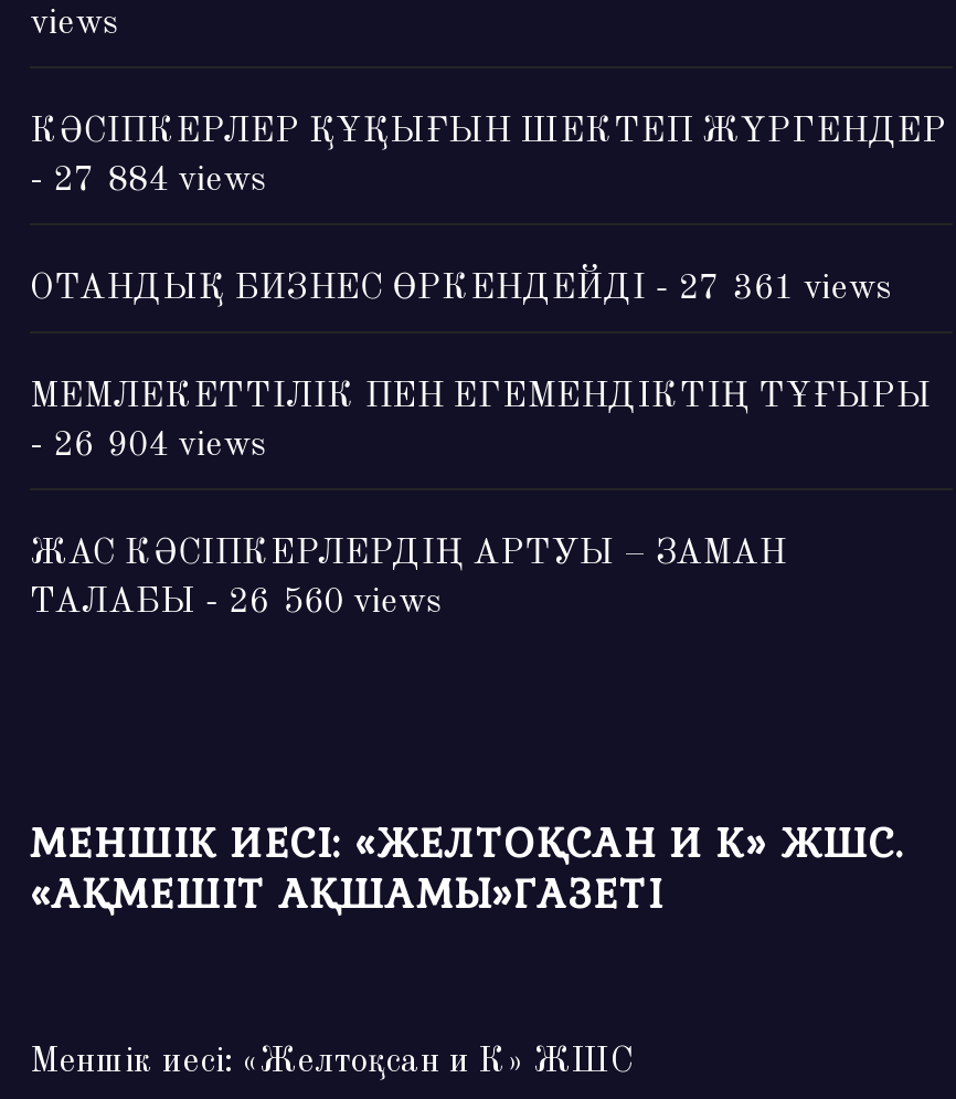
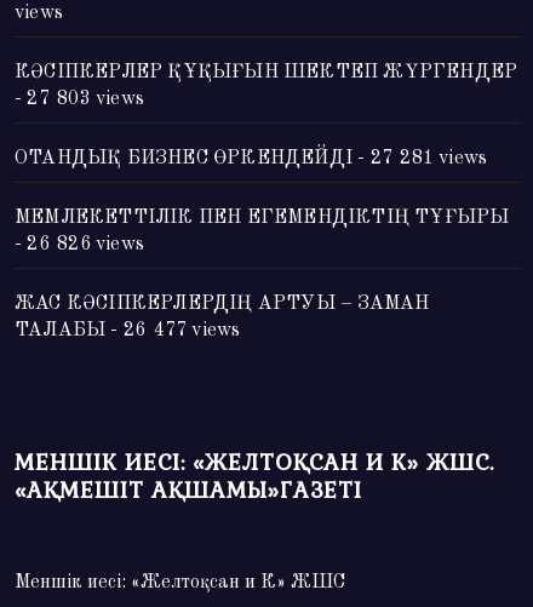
[30,165,266,200] - 27 884 views -> [15,90,144,110] - 27 803 views
[30,273,891,308] ОТАНДЫҚ БИЗНЕС ӨРКЕНДЕЙДІ - 27 361 views -> [15,150,487,169] ОТАНДЫҚ БИЗНЕС ӨРКЕНДЕЙДІ - 27 281 views
[30,430,266,465] - 26 904 views -> [15,236,144,255] - 26 826 views
[30,587,441,622] ТАЛАБЫ - 26 560 views -> [15,322,240,341] ТАЛАБЫ - 26 477 views

